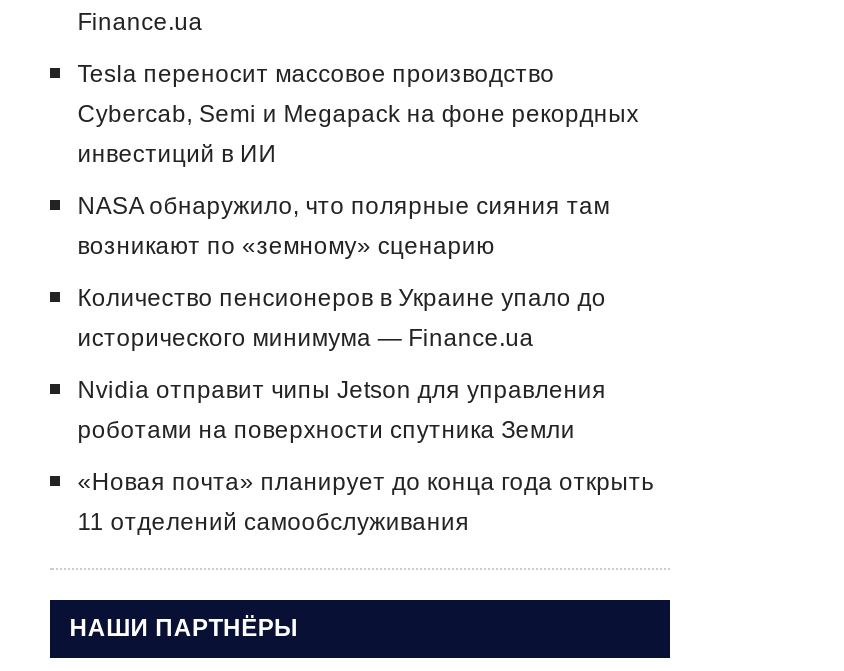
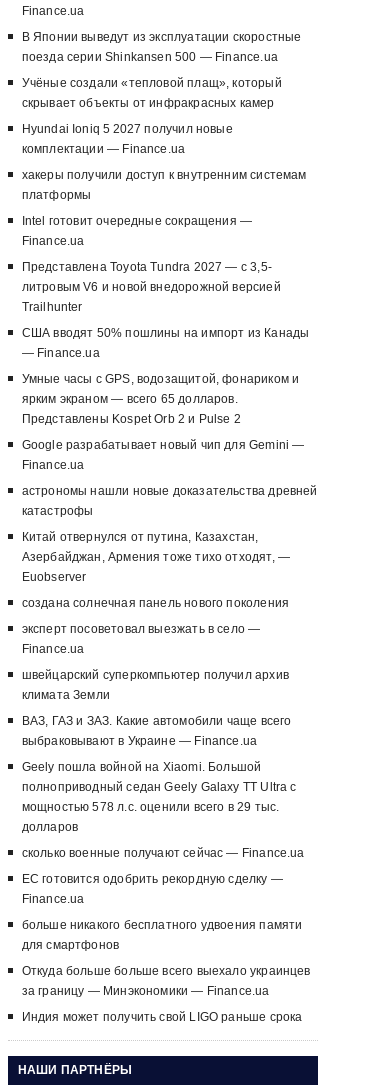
[77,61,654,537] Tesla переносит массовое производство | Cybercab, Semi и Megapack на фоне рекордных | инвестиций в ИИ | NASA обнаружило, что полярные сияния там | возникают по «земному» сценарию | Количество пенсионеров в Украине упало до | исторического минимума — Finance.ua | Nvidia отправит чипы Jetson для управления | роботами на поверхности спутника Земли | «Новая почта» планирует до конца года открыть | 11 отделений самообслуживания -> [22,30,318,1024] В Японии выведут из эксплуатации скоростные | поезда серии Shinkansen 500 — Finance.ua | Учёные создали «тепловой плащ», который | скрывает объекты от инфракрасных камер | Hyundai Ioniq 5 2027 получил новые | комплектации — Finance.ua | хакеры получили доступ к внутренним системам | платформы | Intel готовит очередные сокращения — | Finance.ua | Представлена Toyota Tundra 2027 — с 3,5- | литровым V6 и новой внедорожной версией | Trailhunter | США вводят 50% пошлины на импорт из Канады | — Finance.ua | Умные часы с GPS, водозащитой, фонариком и | ярким экраном — всего 65 долларов. | Представлены Kospet Orb 2 и Pulse 2 | Google разрабатывает новый чип для Gemini — | Finance.ua | астрономы нашли новые доказательства древней | катастрофы | Китай отвернулся от путина, Казахстан, | Азербайджан, Армения тоже тихо отходят, — | Euobserver | создана солнечная панель нового поколения | эксперт посоветовал выезжать в село — | Finance.ua | швейцарский суперкомпьютер получил архив | климата Земли | ВАЗ, ГАЗ и ЗАЗ. Какие автомобили чаще всего | выбраковывают в Украине — Finance.ua | Geely пошла войной на Xiaomi. Большой | полноприводный седан Geely Galaxy TT Ultra с | мощностью 578 л.с. оценили всего в 29 тыс. | долларов | сколько военные получают сейчас — Finance.ua | ЕС готовится одобрить рекордную сделку — | Finance.ua | больше никакого бесплатного удвоения памяти | для смартфонов | Откуда больше больше всего выехало украинцев | за границу — Минэкономики — Finance.ua | Индия может получить свой LIGO раньше срока

